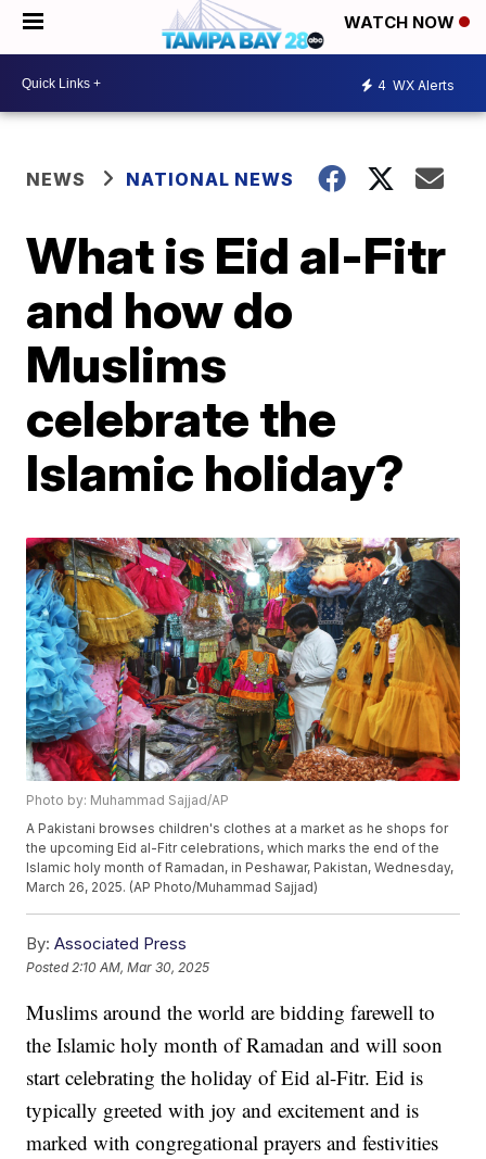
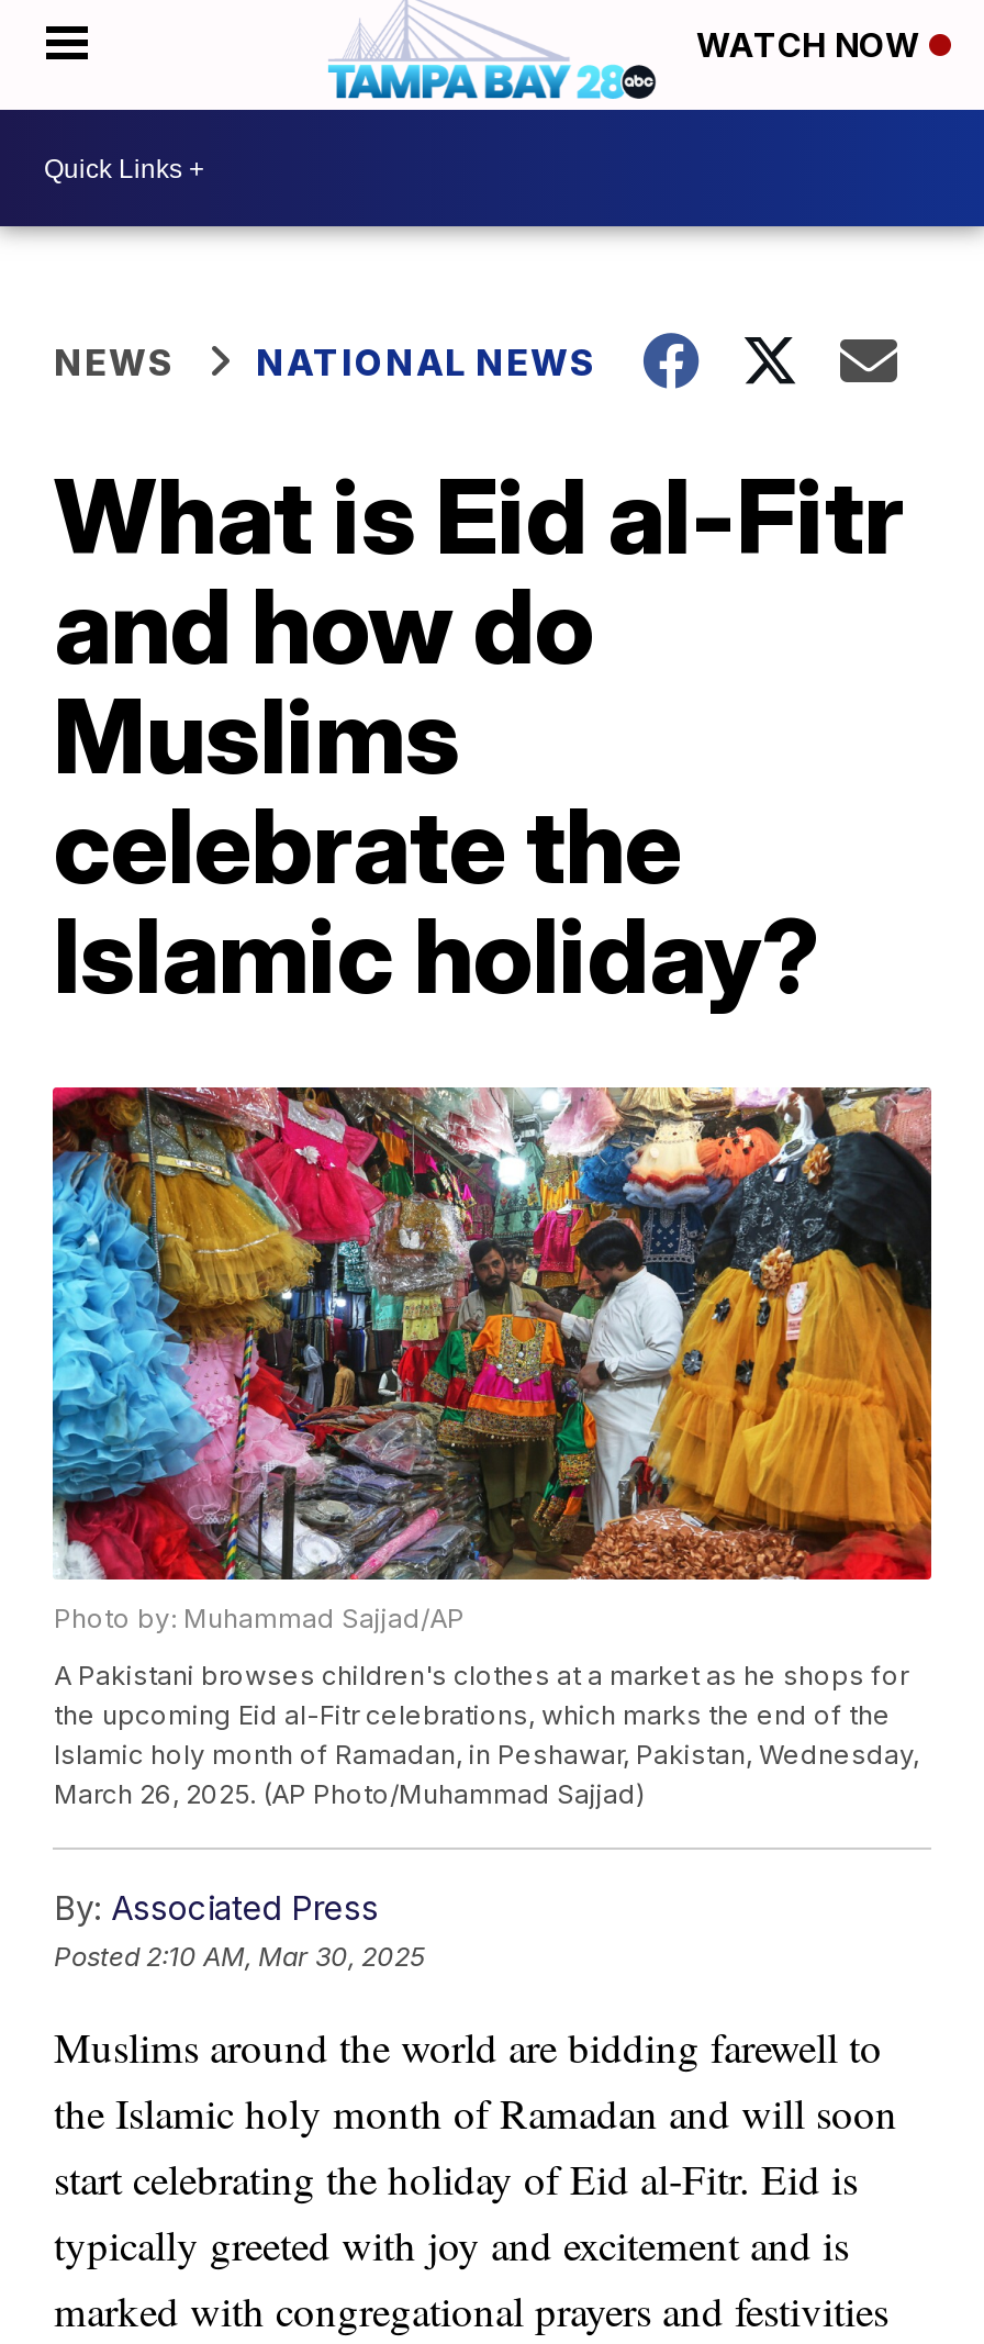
[378,77,455,93] 4 WX Alerts -> none

